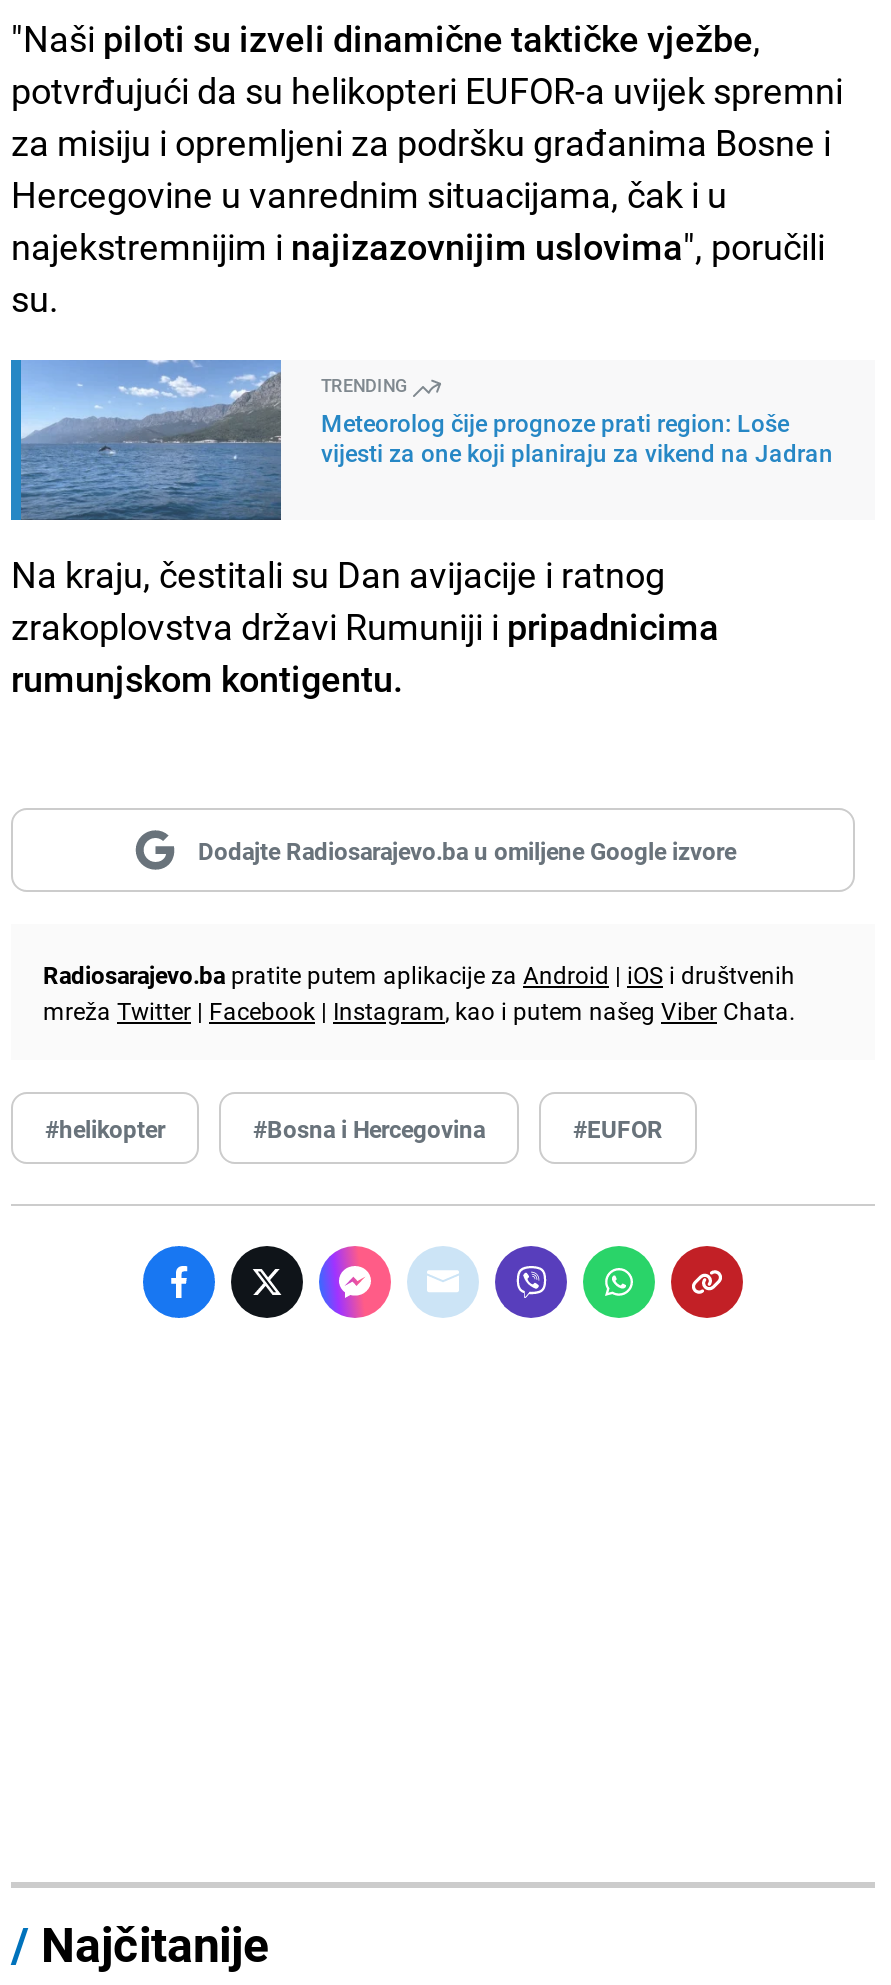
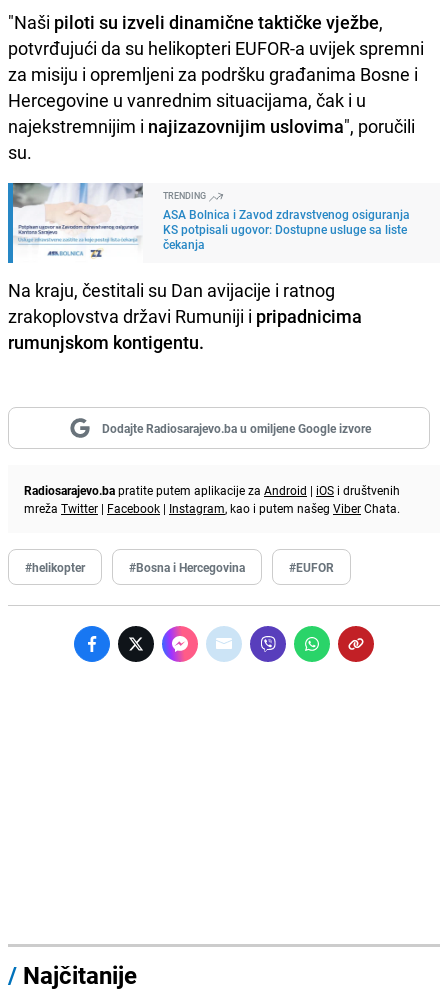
[19,358,833,522] [image] | Meteorolog čije prognoze prati region: Loše | vijesti za one koji planiraju za vikend na Jadran -> [12,182,410,263] [image] | ASA Bolnica i Zavod zdravstvenog osiguranja | KS potpisali ugovor: Dostupne usluge sa liste | čekanja

